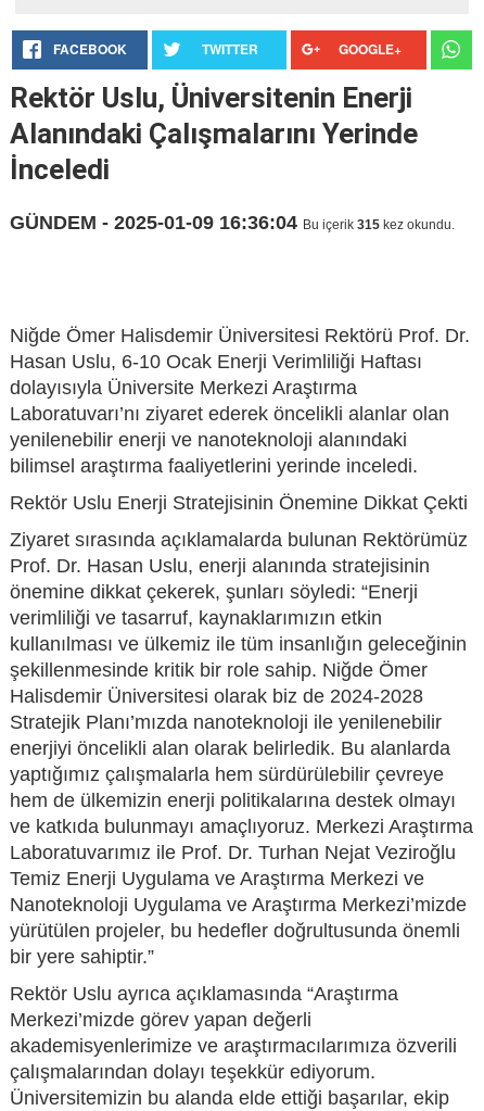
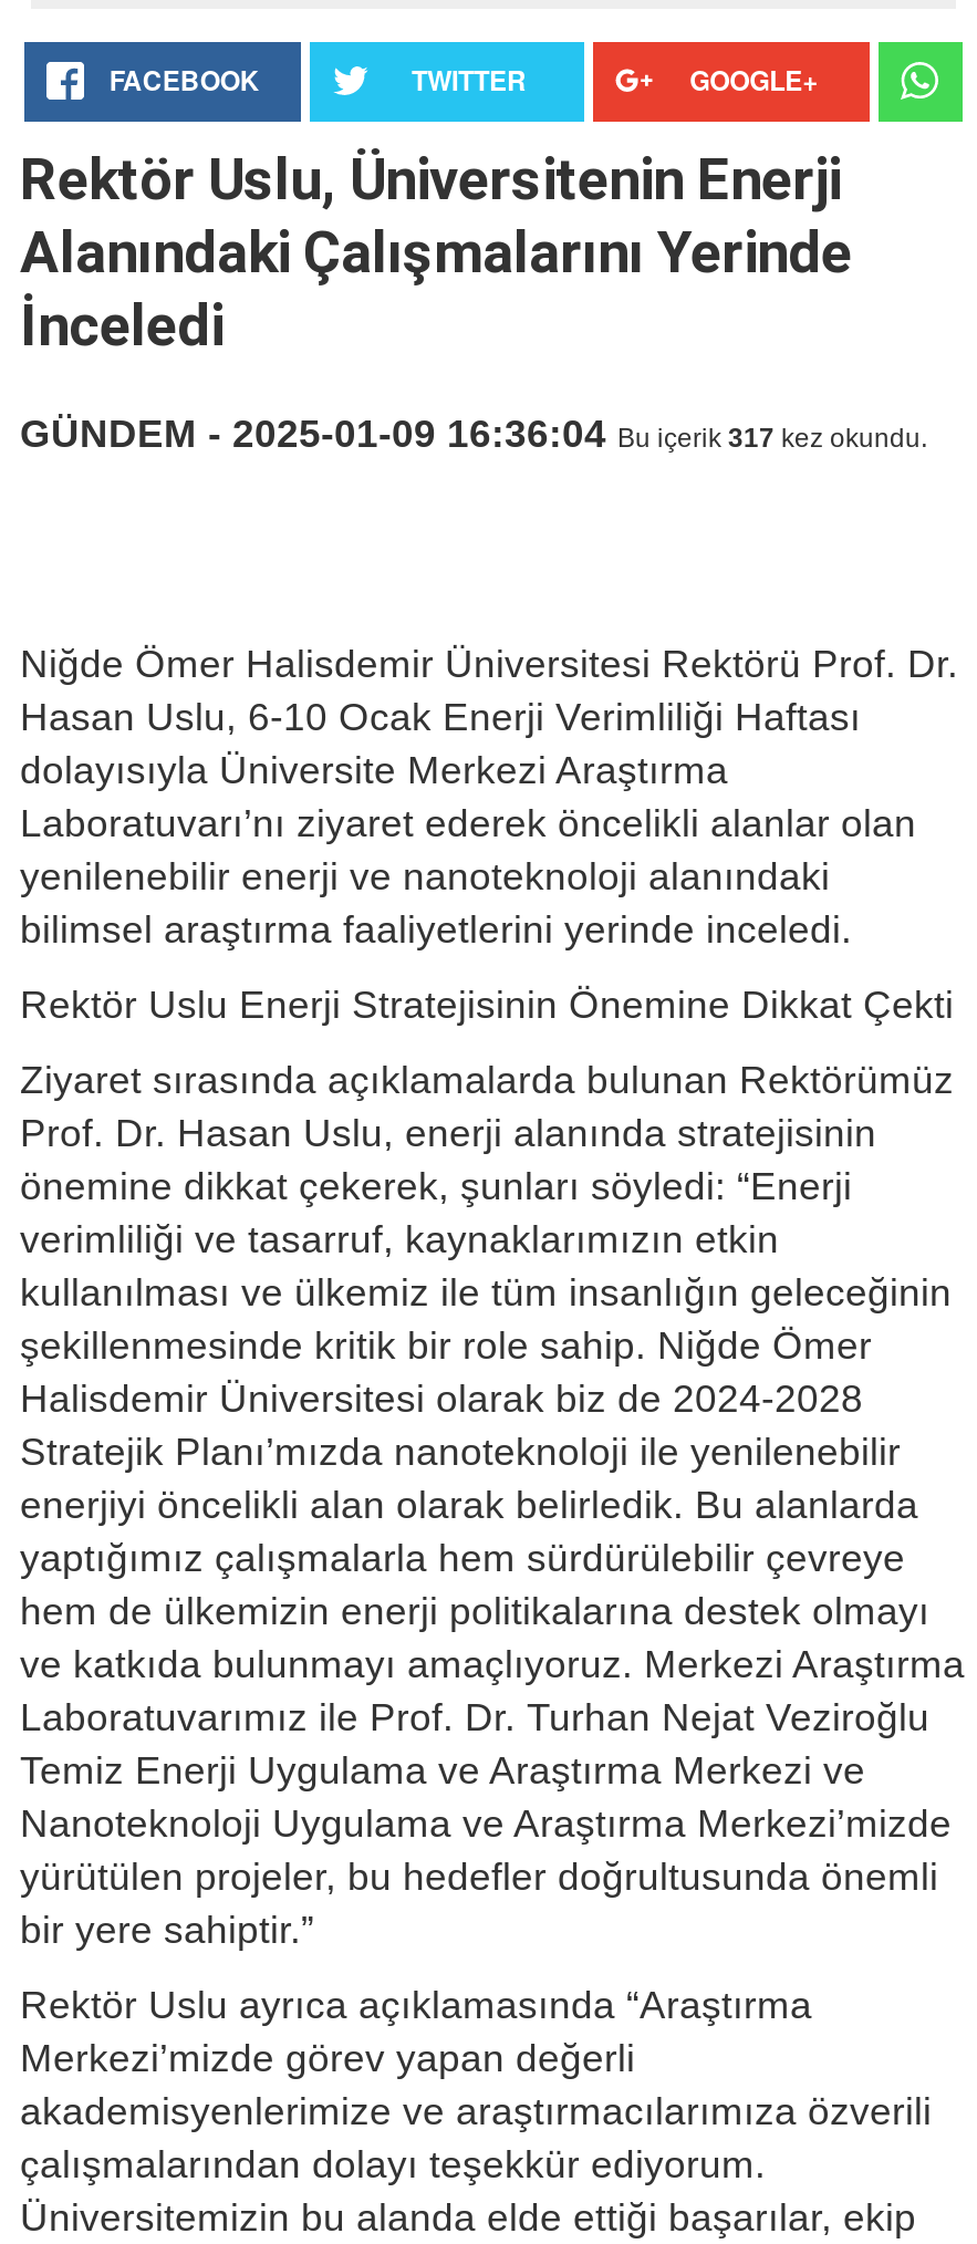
[10,212,455,234] GÜNDEM - 2025-01-09 16:36:04 Bu içerik 315 kez okundu. -> [20,412,927,456] GÜNDEM - 2025-01-09 16:36:04 Bu içerik 317 kez okundu.

